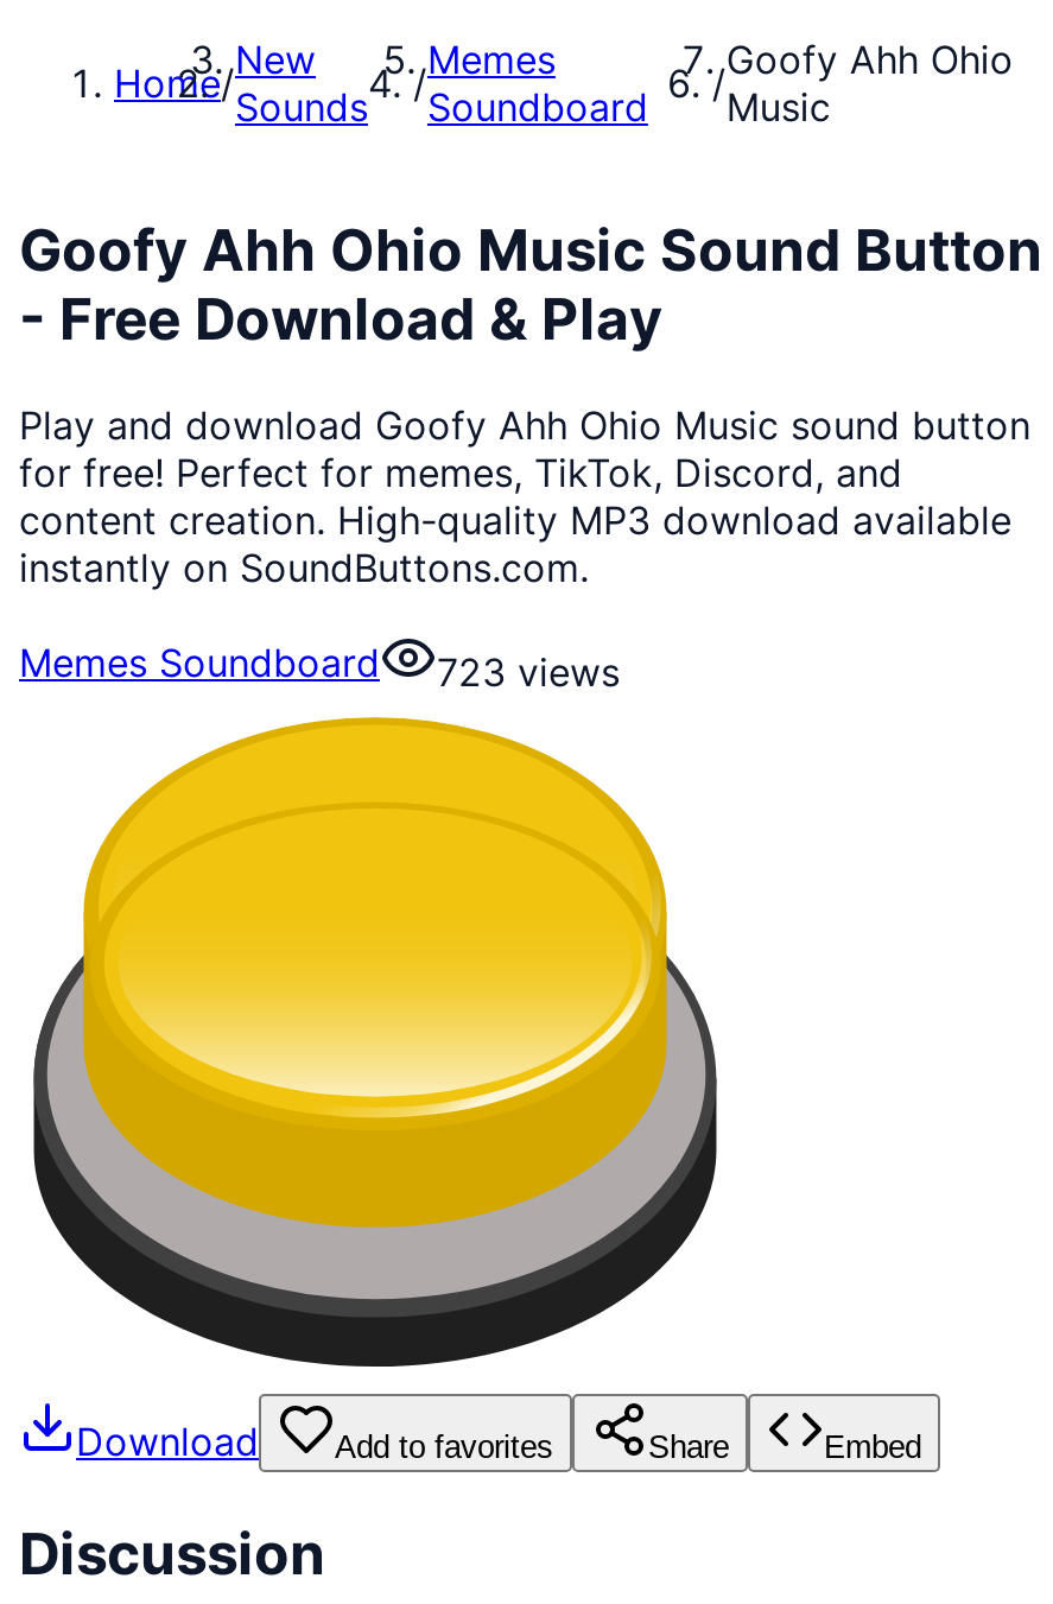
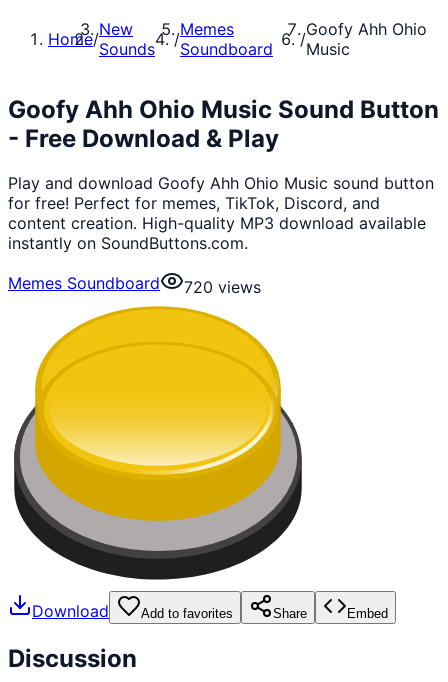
[19,638,620,695] Memes Soundboard 723 views -> [8,273,261,297] Memes Soundboard 720 views

